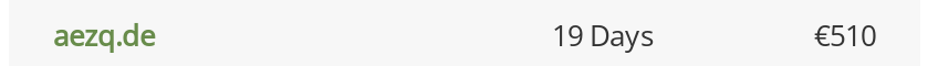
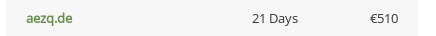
[552,15,654,55] 19 Days -> [251,9,297,27] 21 Days

